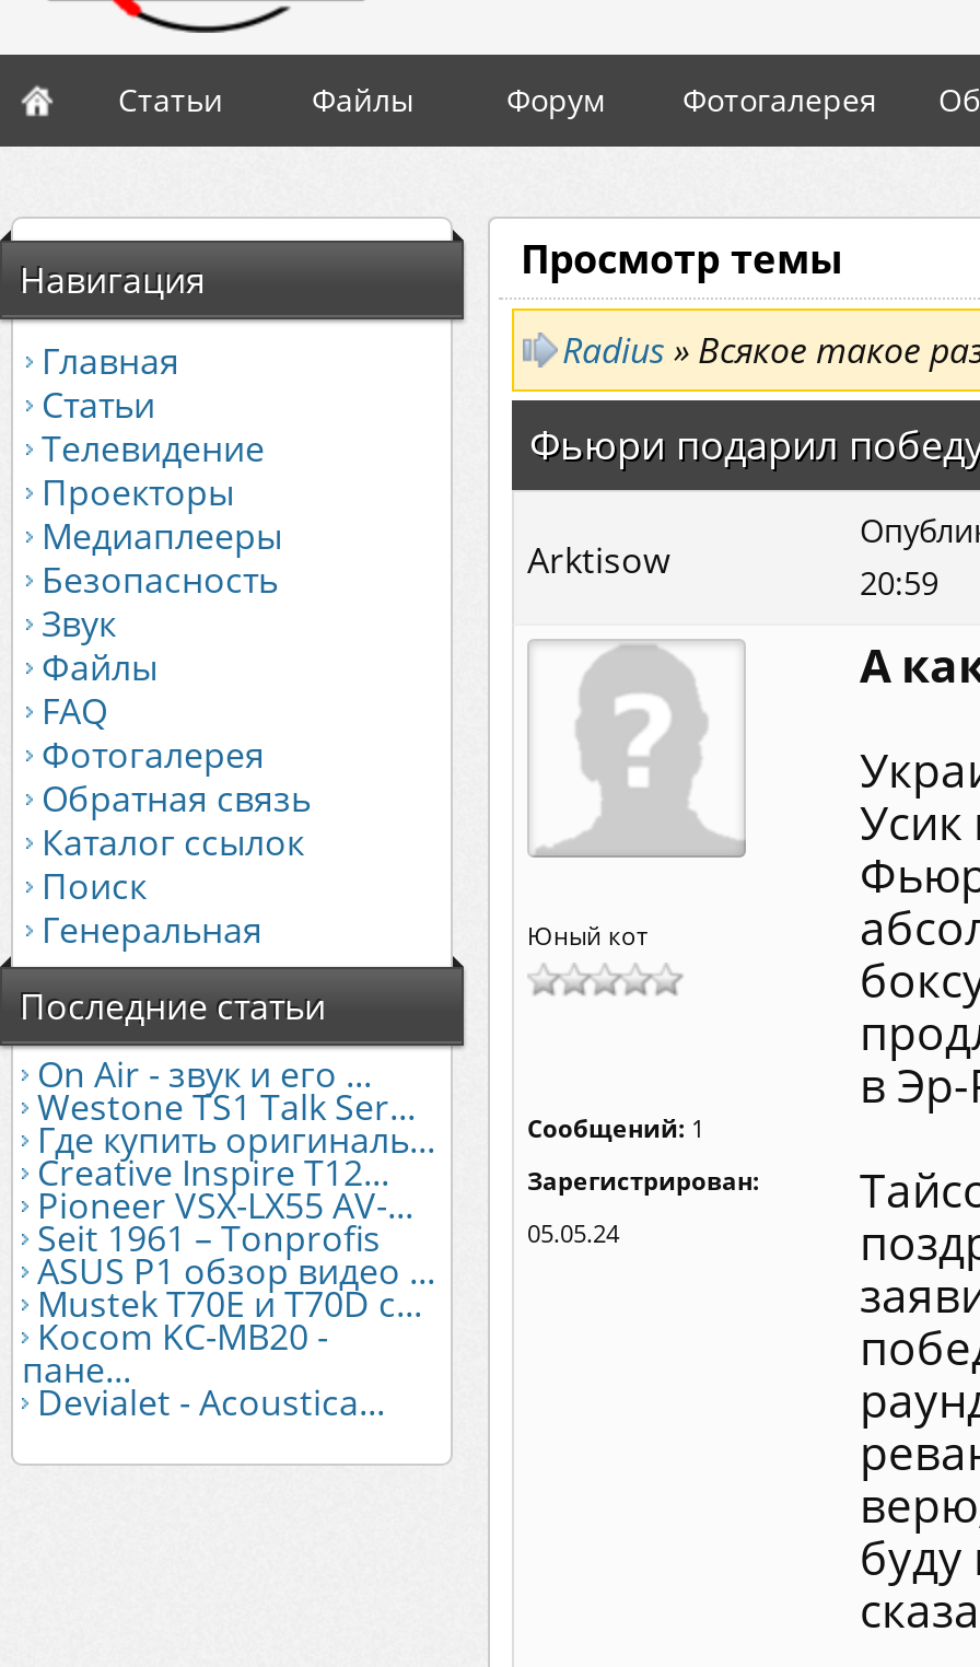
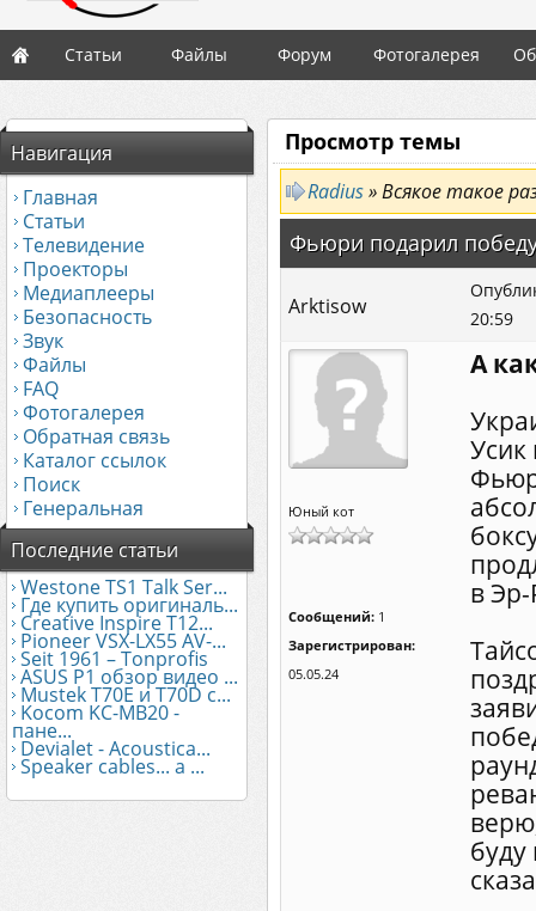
[37,1050,372,1098] On Air - звук и его ... -> none
none -> [20,753,205,779] Speaker cables... a ...

